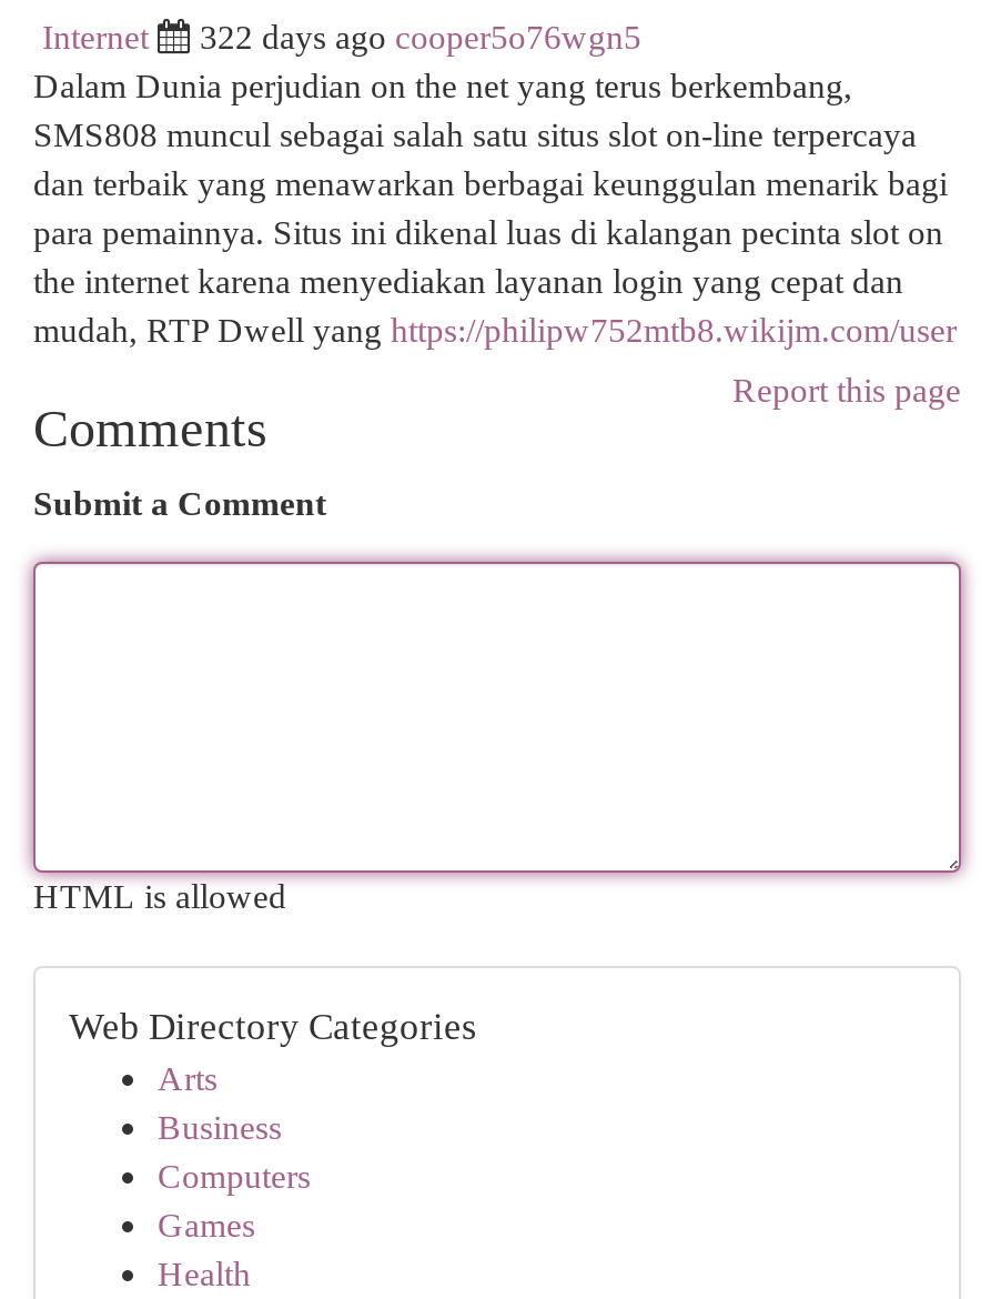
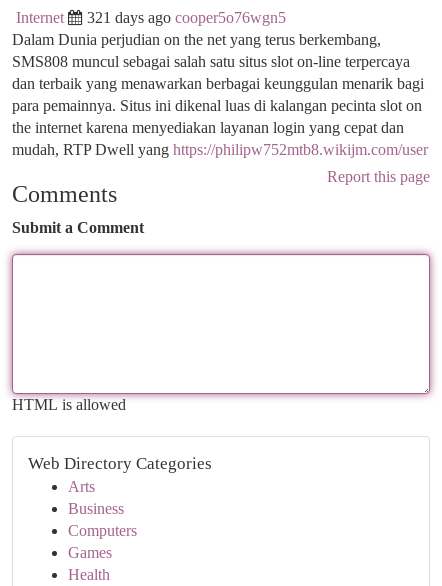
[200,18,641,56] 322 days ago cooper5o76wgn5 -> [87,9,286,26] 321 days ago cooper5o76wgn5

